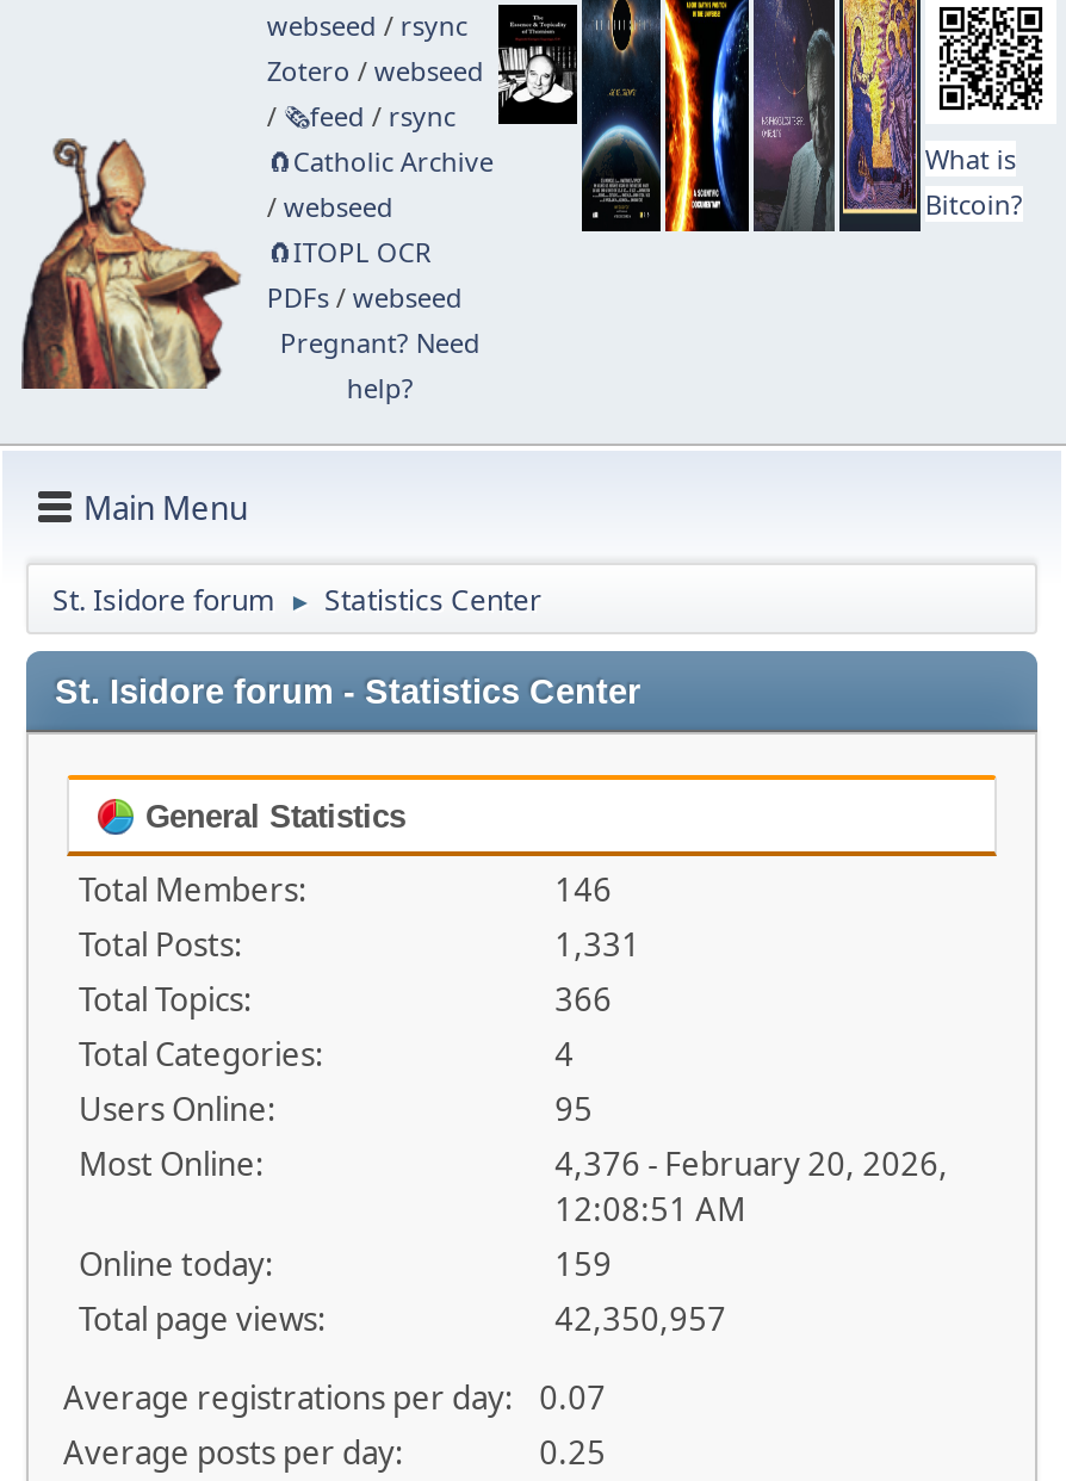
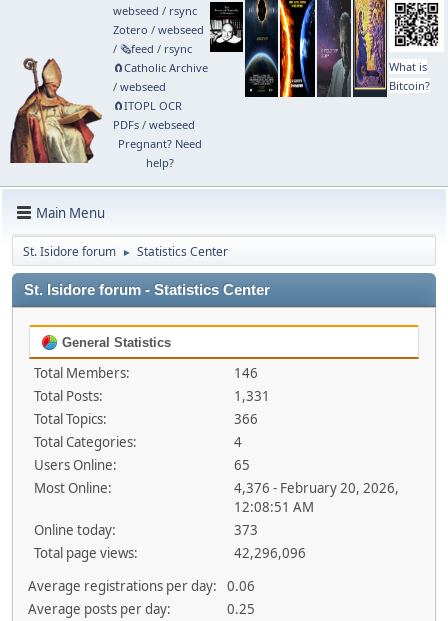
[555,1087,593,1130] 95 -> [234,456,250,474] 65
[555,1243,612,1285] 159 -> [234,521,258,539] 373
[555,1297,726,1340] 42,350,957 -> [234,544,306,562] 42,296,096
[63,1376,606,1419] Average registrations per day: 0.07 -> [27,577,255,595] Average registrations per day: 0.06

